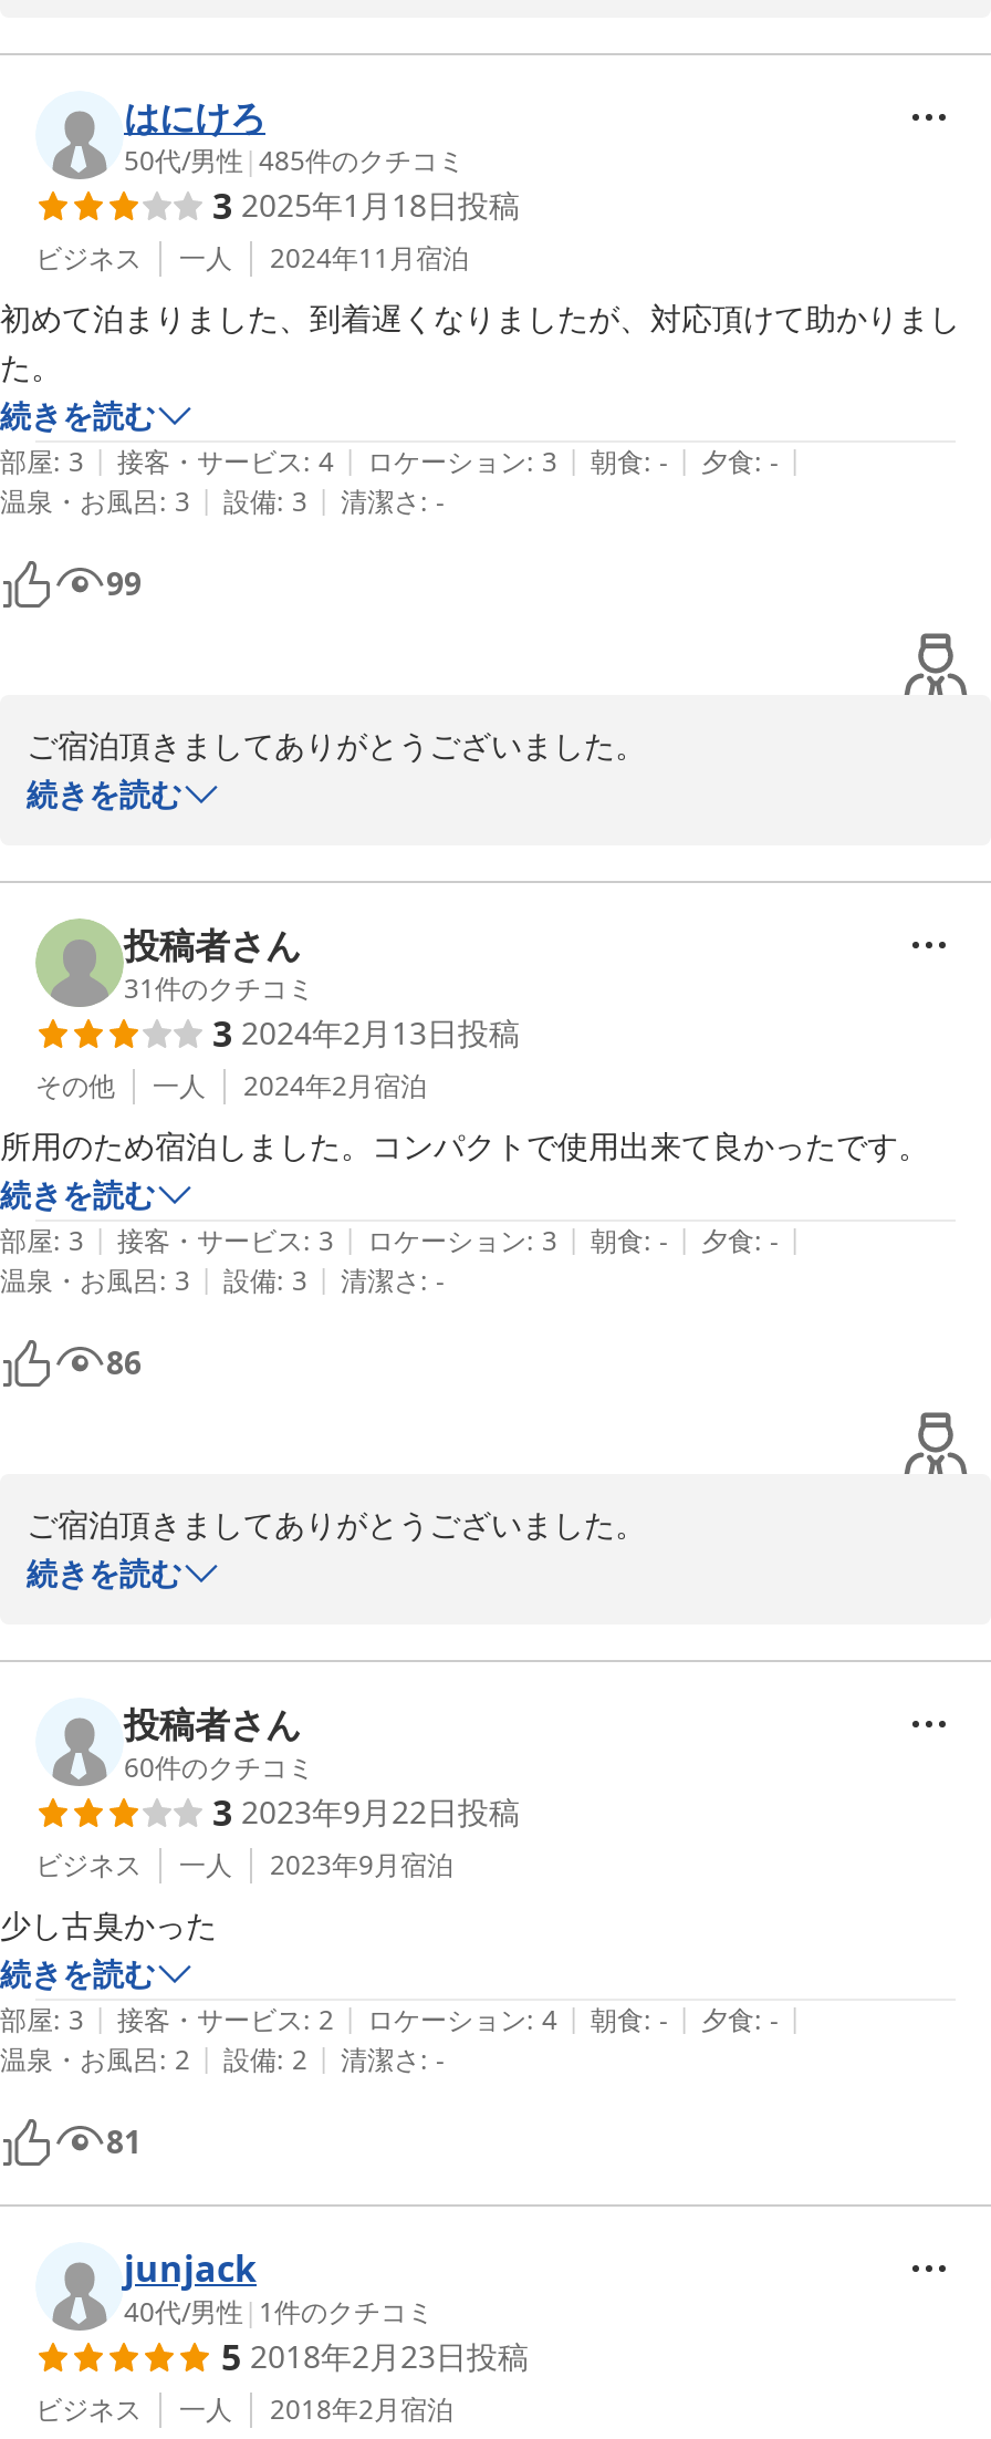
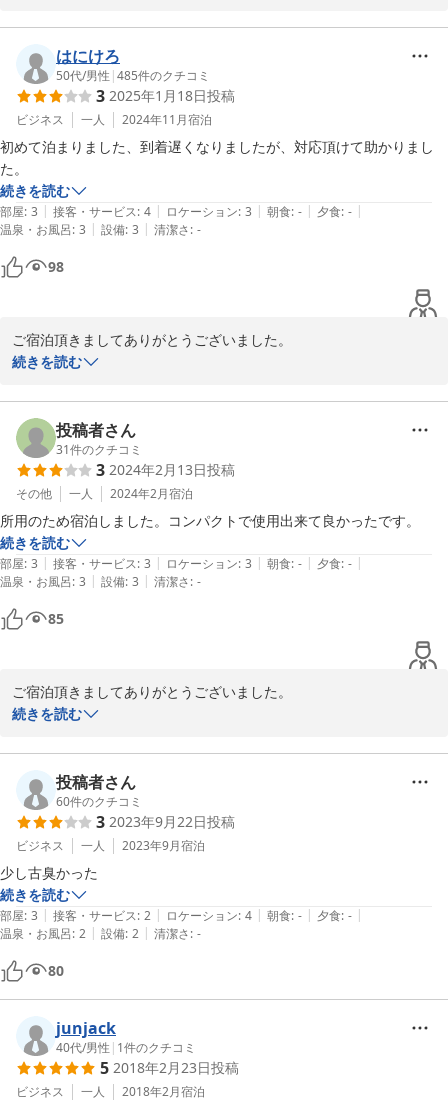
[106,562,142,604] 99 -> [48,257,64,276] 98
[106,1341,142,1383] 86 -> [48,609,64,628] 85
[106,2120,142,2162] 81 -> [48,961,64,980] 80

